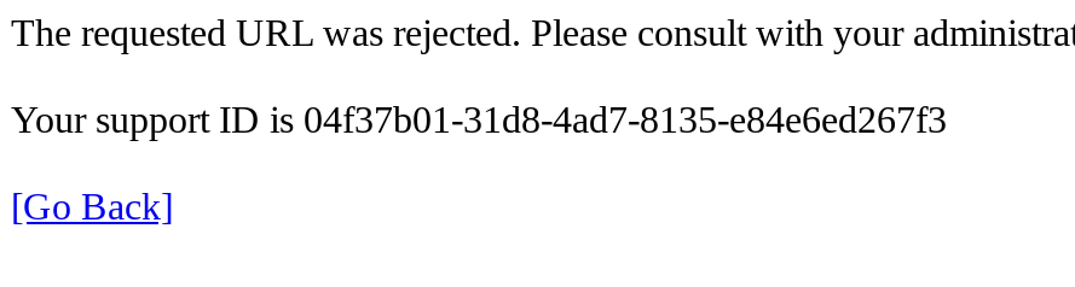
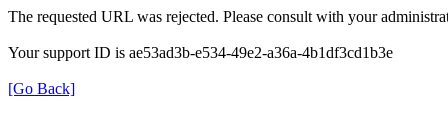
[11,99,947,140] Your support ID is 04f37b01-31d8-4ad7-8135-e84e6ed267f3 -> [8,44,393,61] Your support ID is ae53ad3b-e534-49e2-a36a-4b1df3cd1b3e

